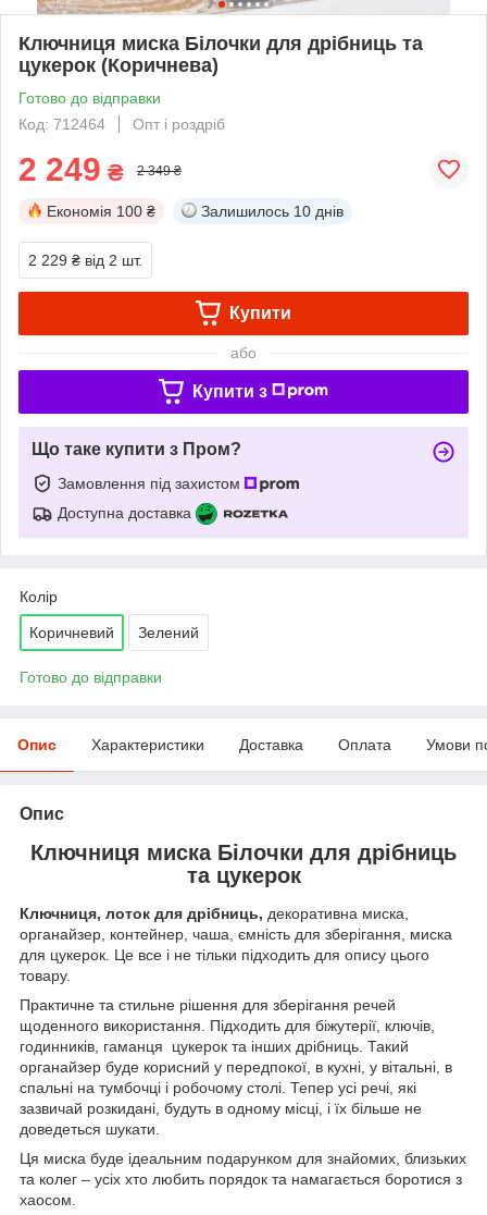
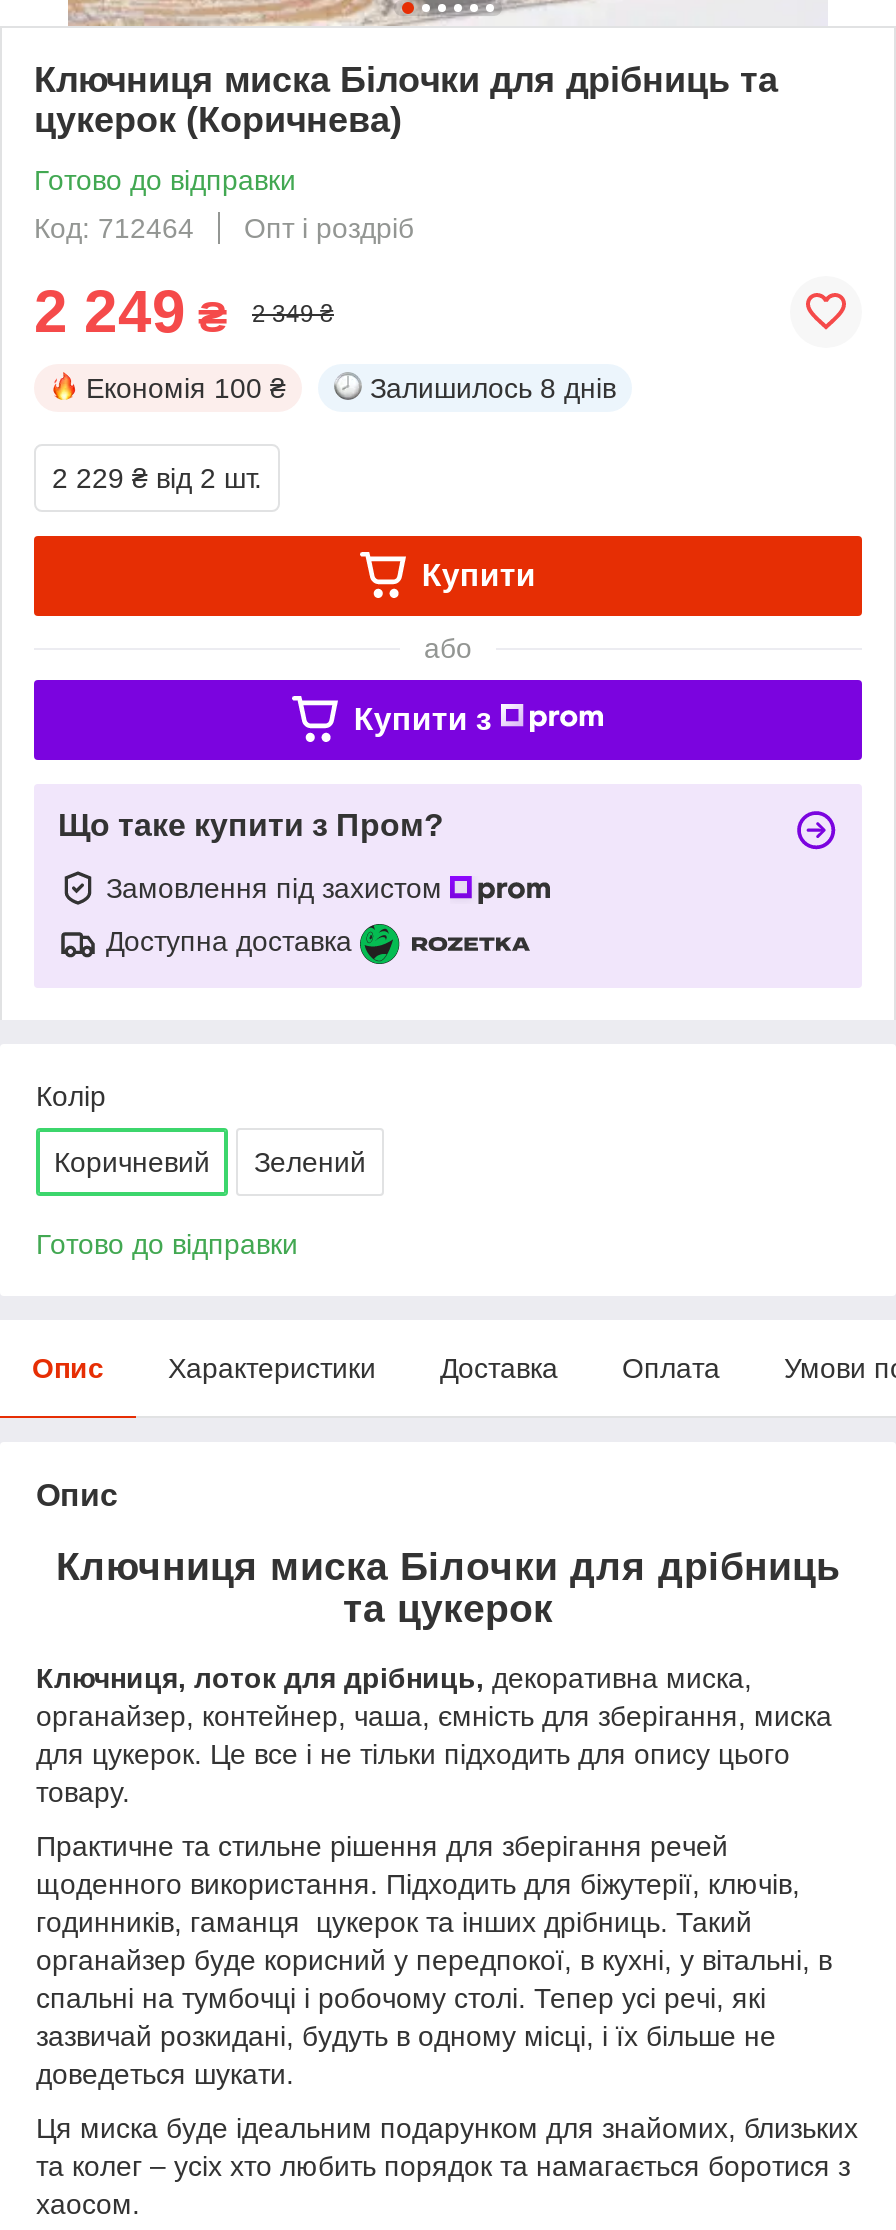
[201,202,344,220] Залишилось 10 днів -> [370,372,616,404] Залишилось 8 днів

